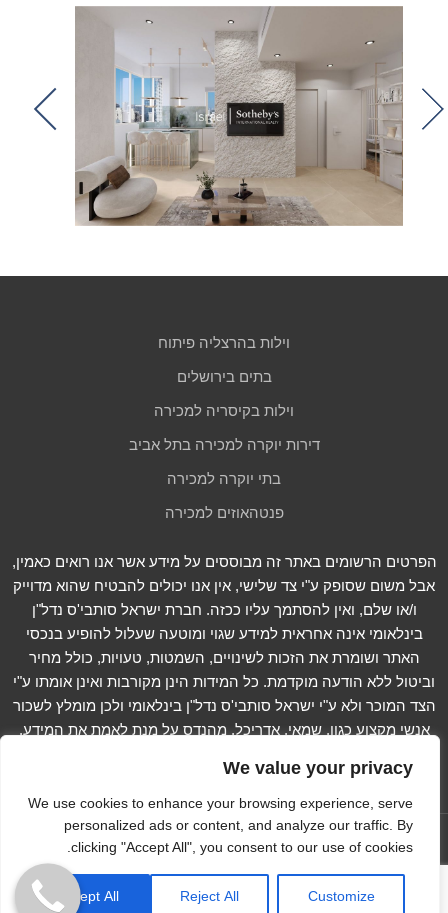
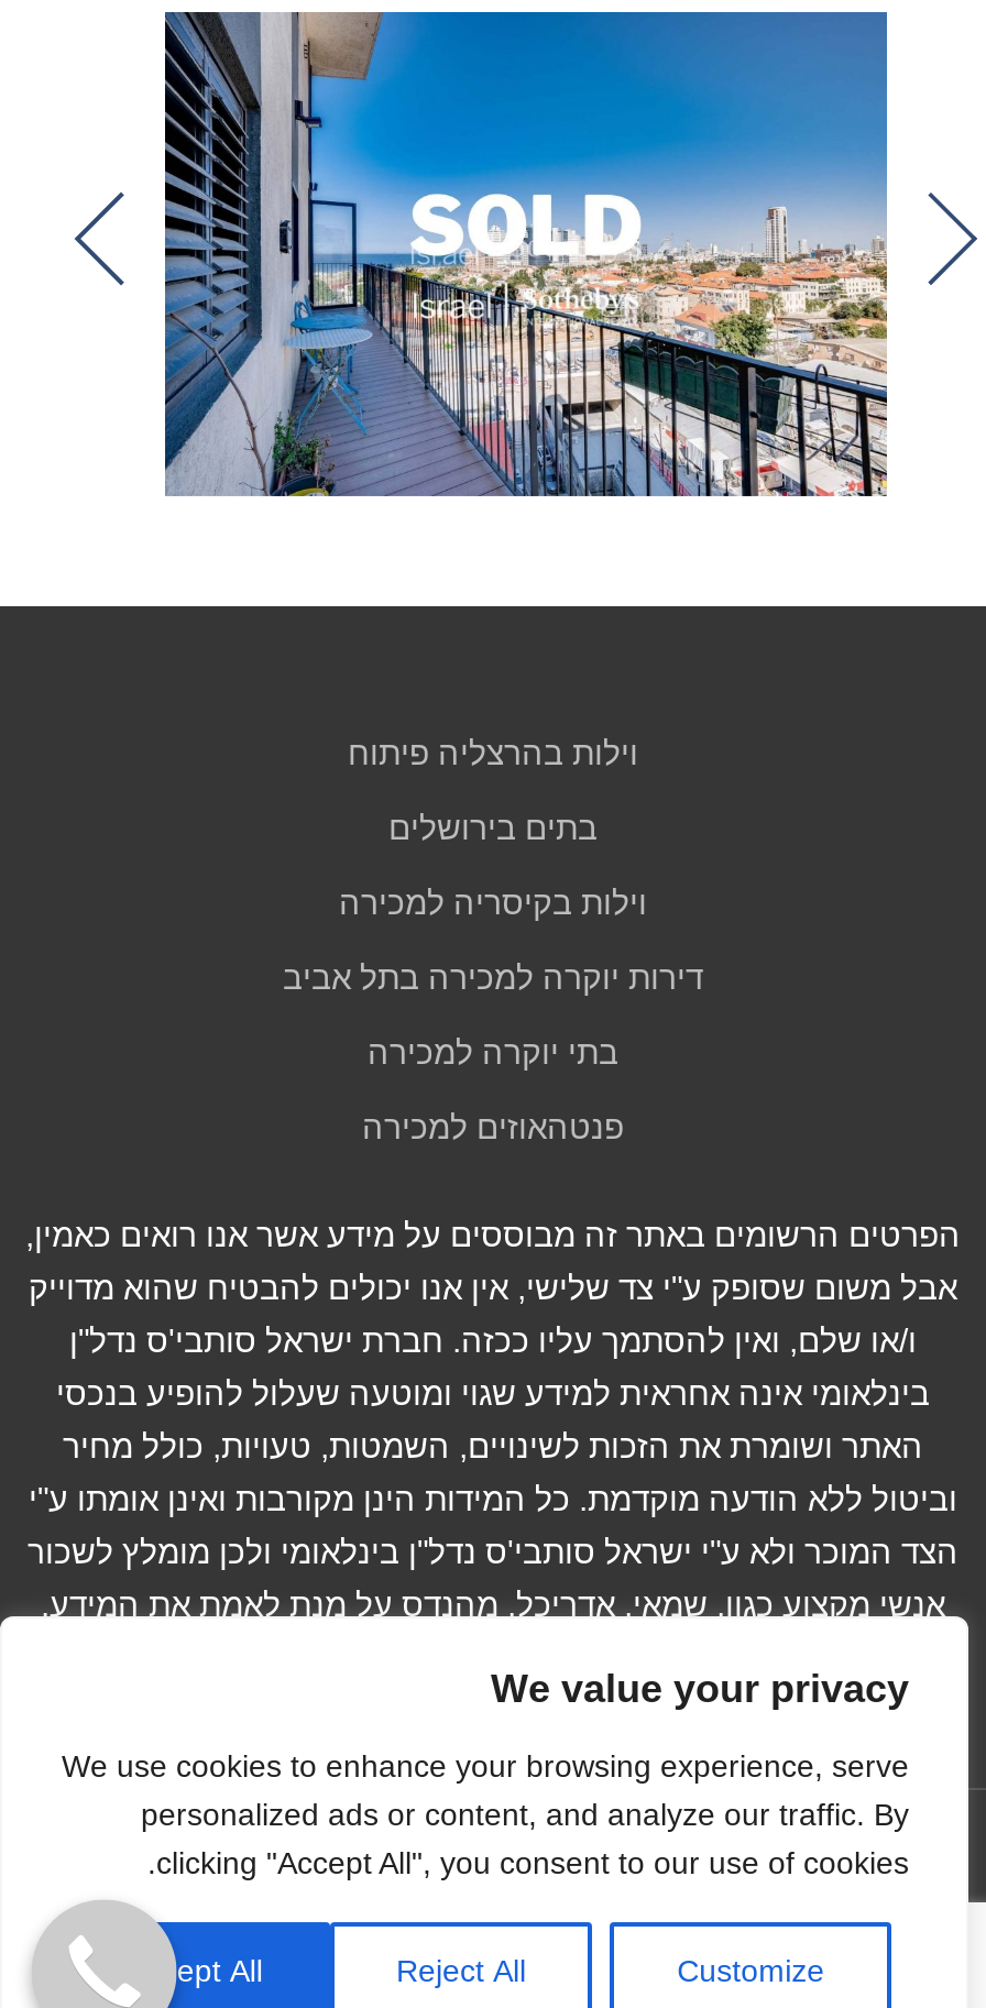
[74,5,404,227] [image] -> [163,10,887,498] [image]

